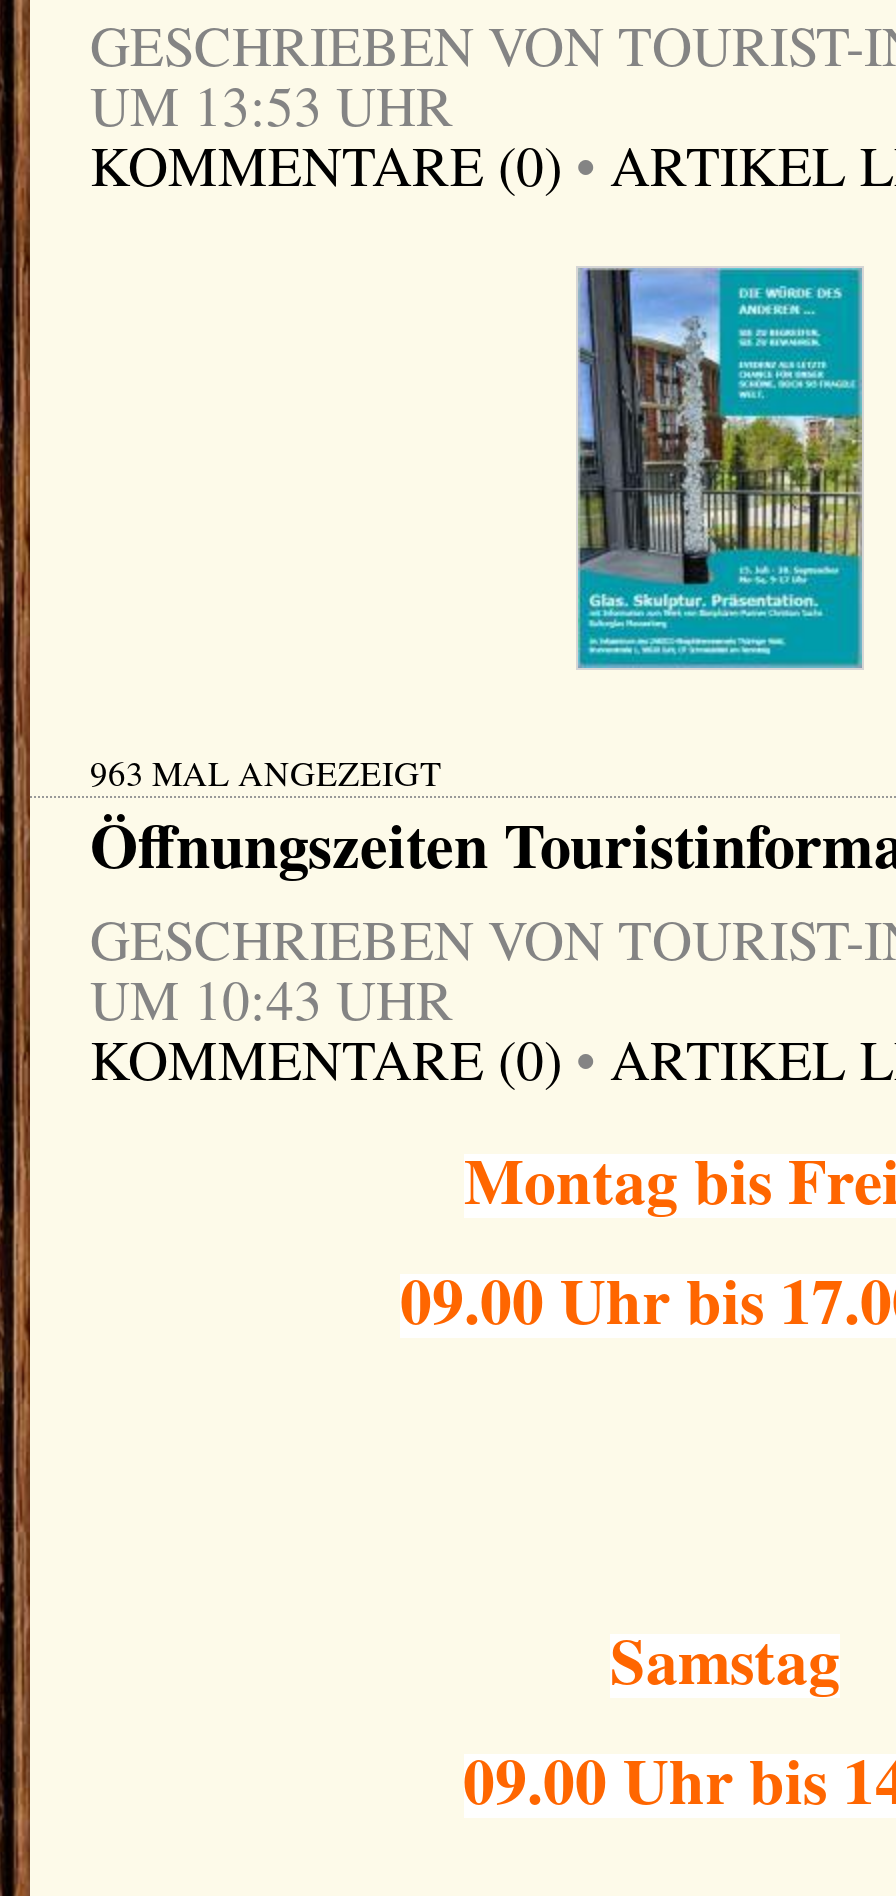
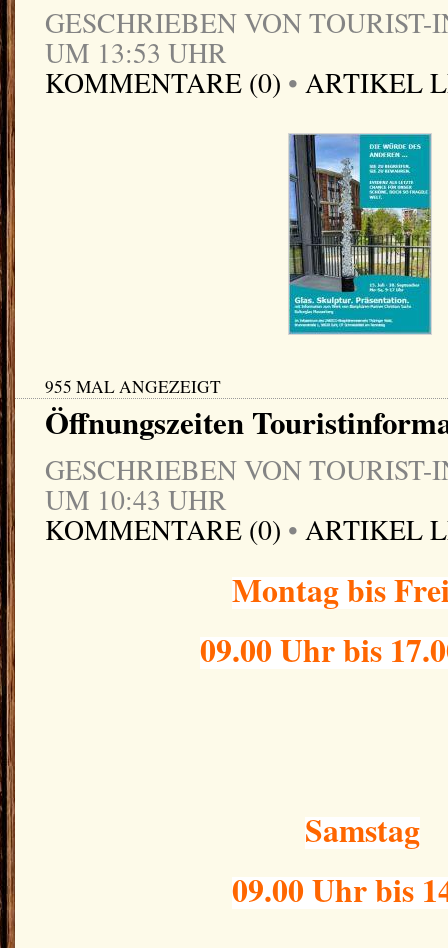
[90,750,442,796] 963 MAL ANGEZEIGT -> [45,375,221,398] 955 MAL ANGEZEIGT

